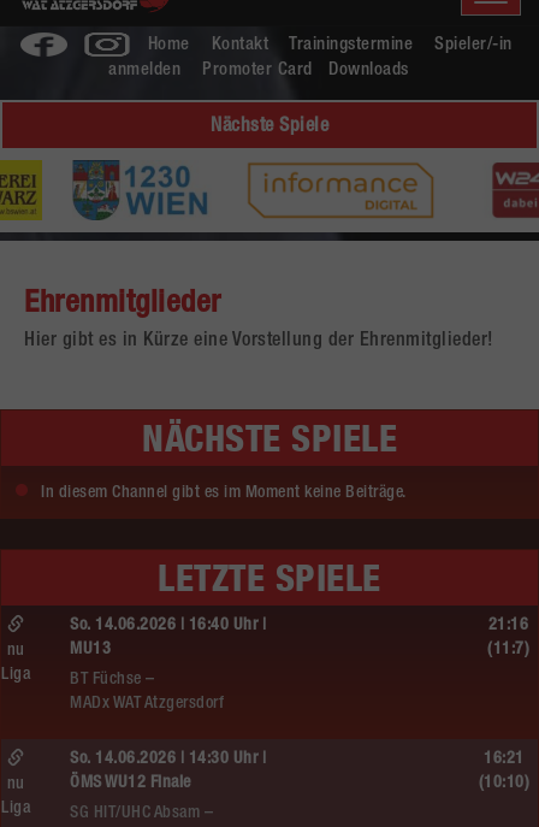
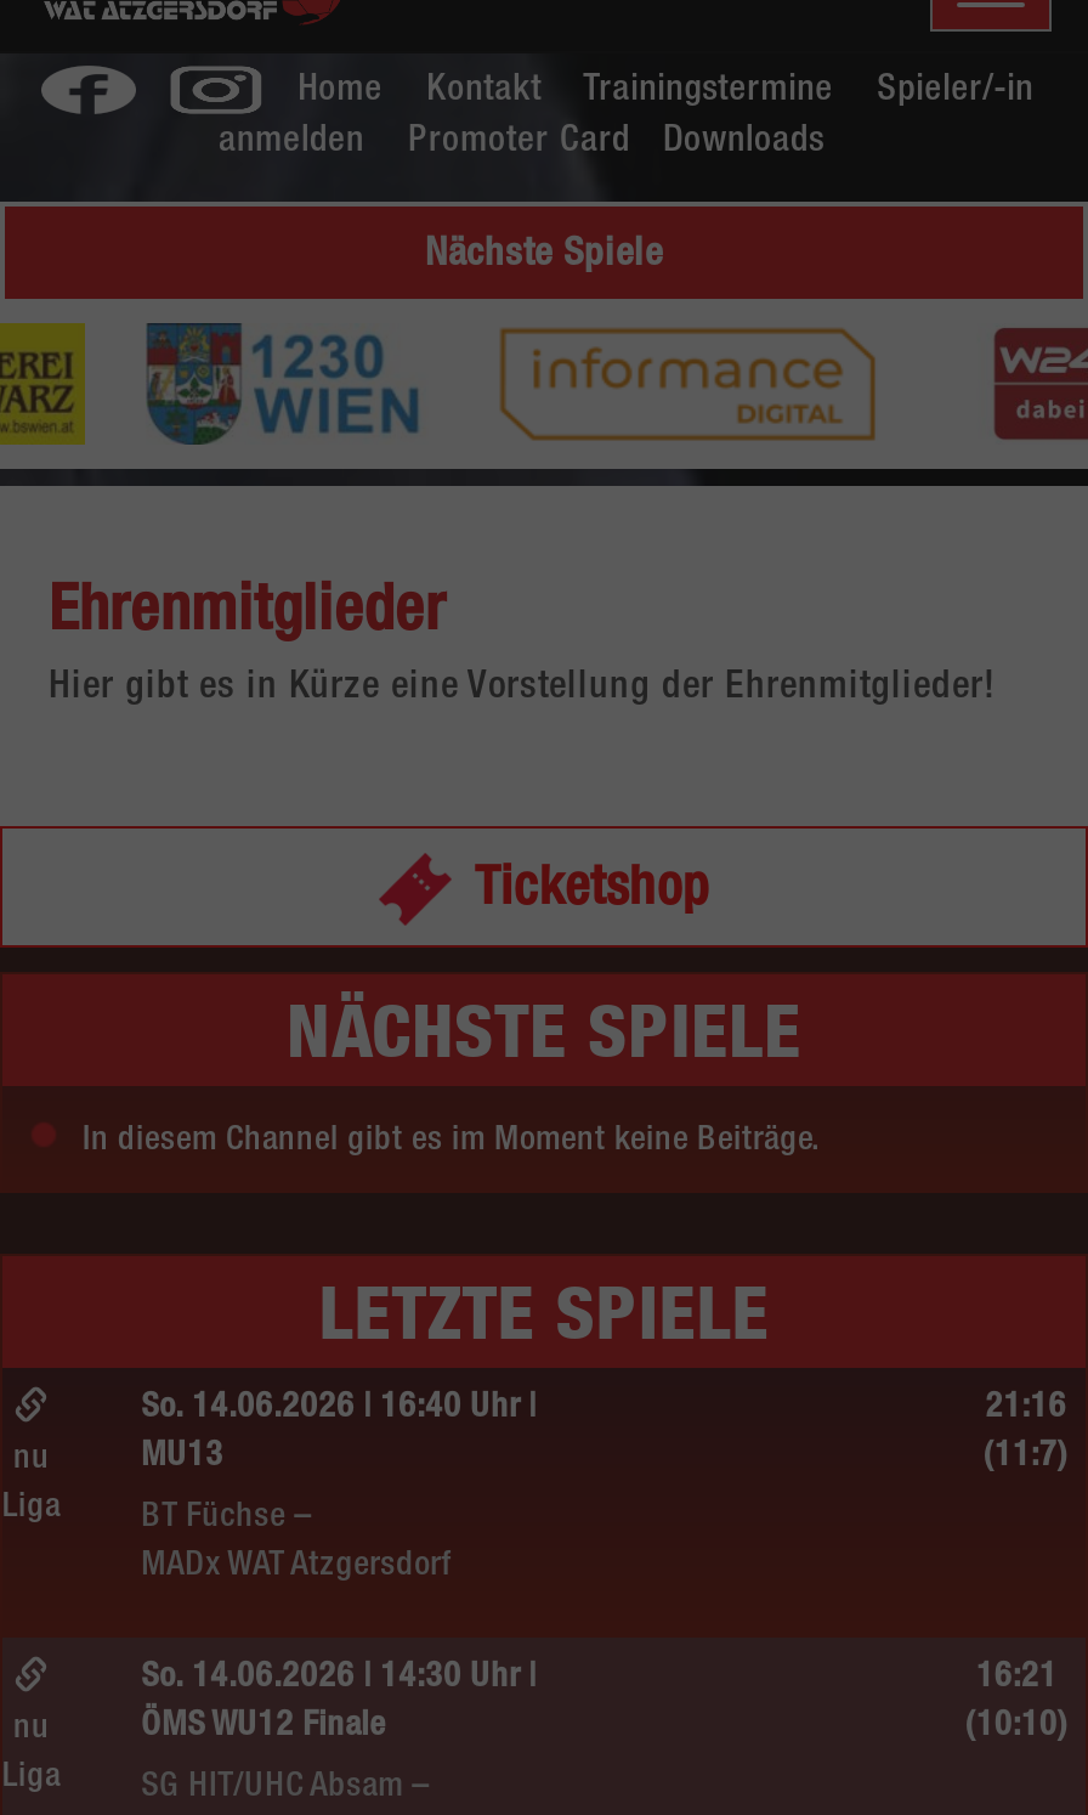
none -> [475,865,710,918] Ticketshop

